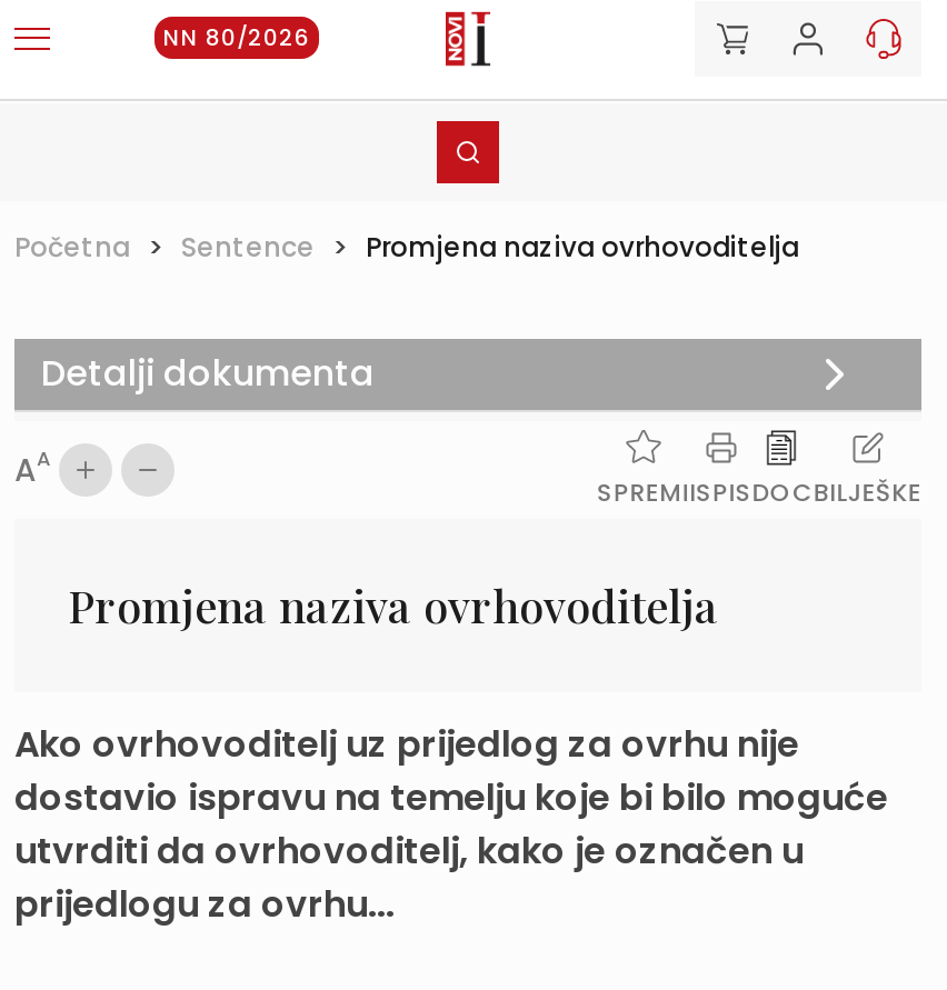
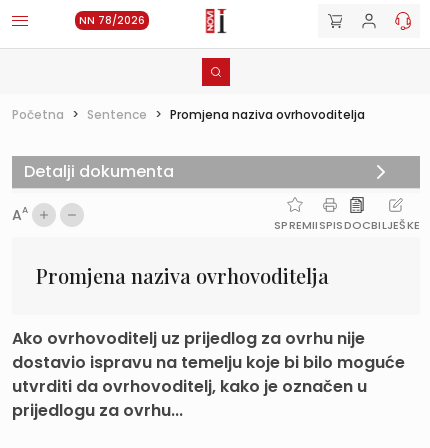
[163,21,310,54] NN 80/2026 -> [79,13,145,28] NN 78/2026

